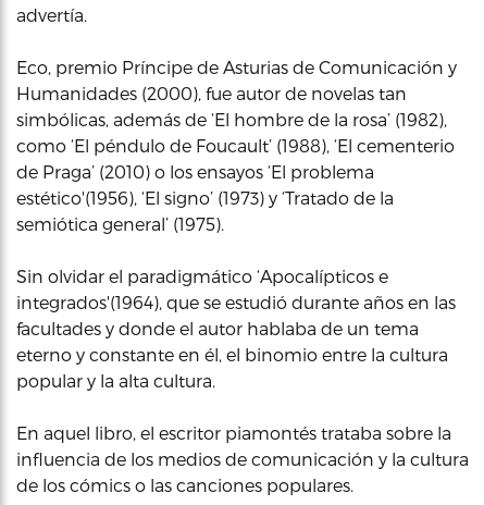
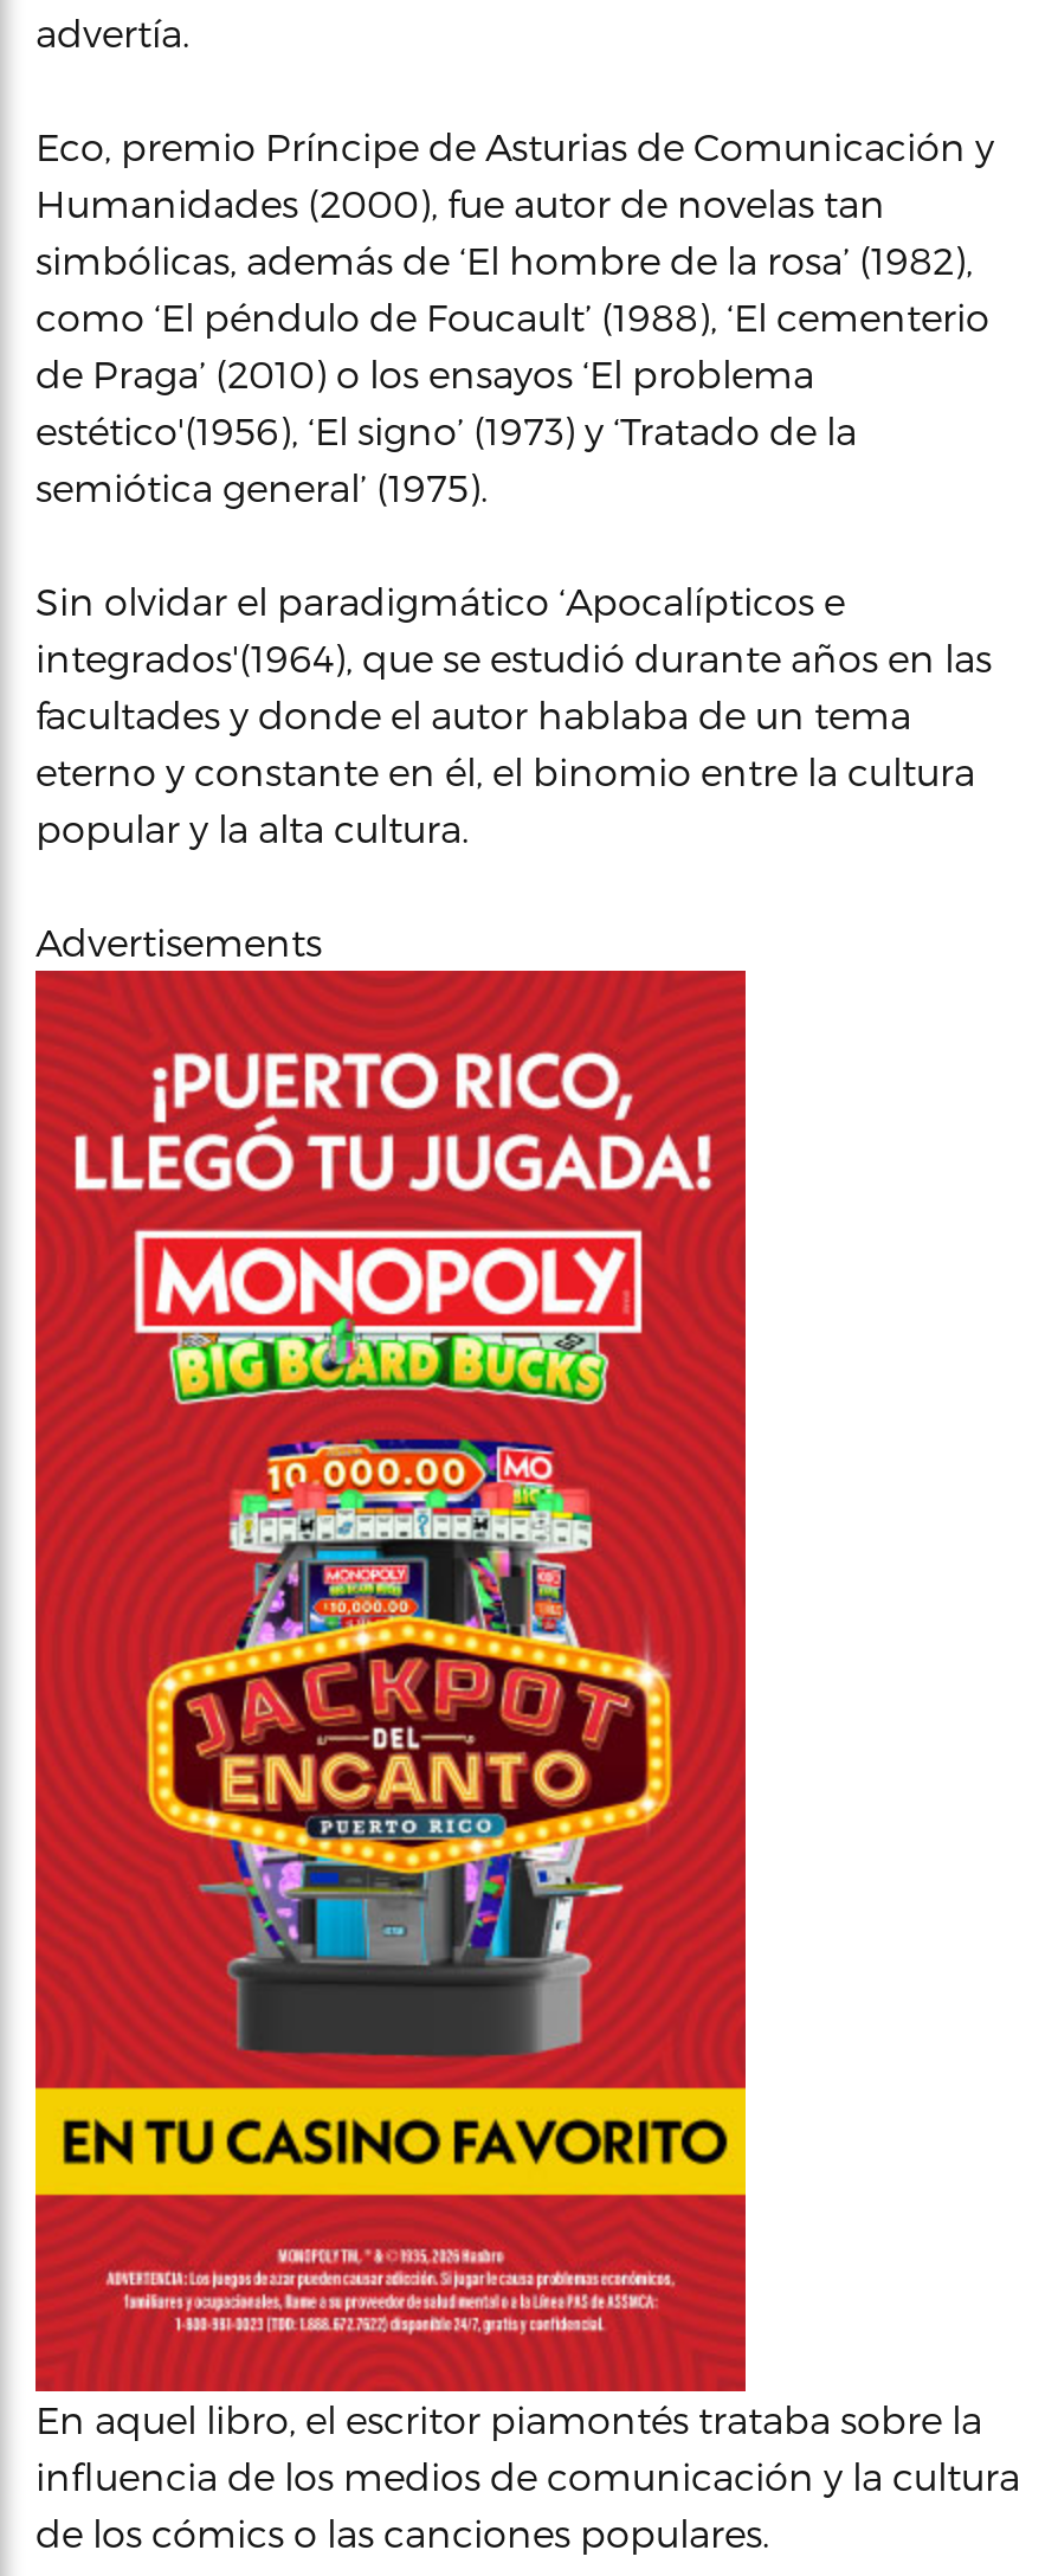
none -> [33,968,748,2391] [image]
none -> [36,919,322,964] Advertisements

